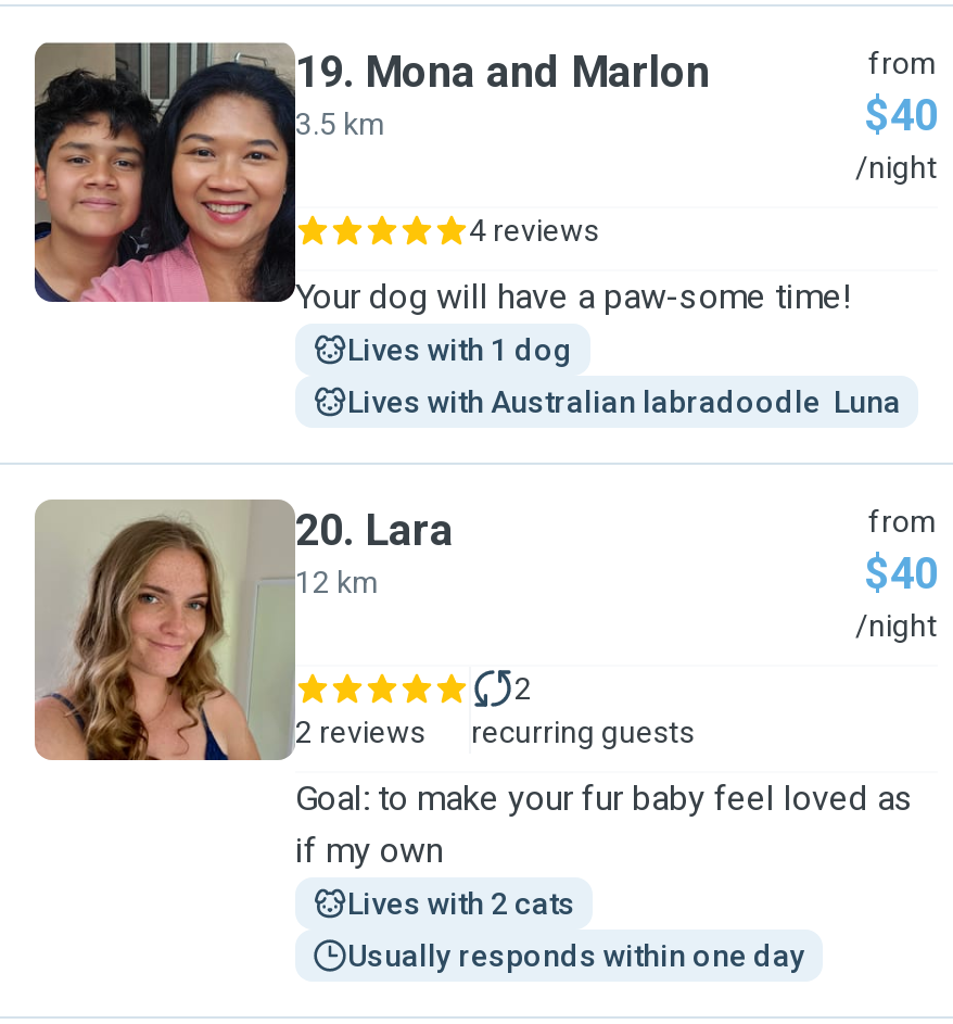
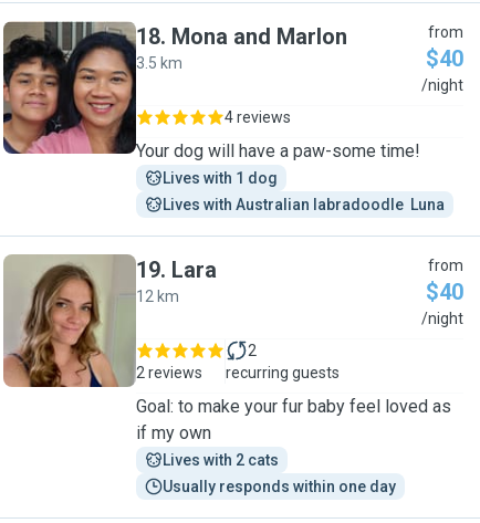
[295,46,710,98] 19. Mona and Marlon -> [136,23,347,50] 18. Mona and Marlon
[295,504,454,556] 20. Lara -> [136,257,217,283] 19. Lara

